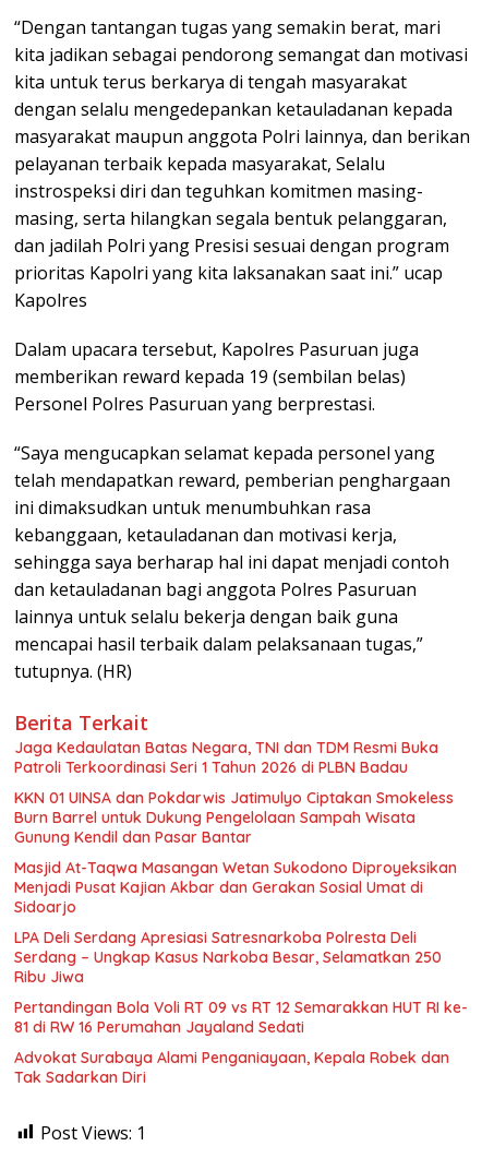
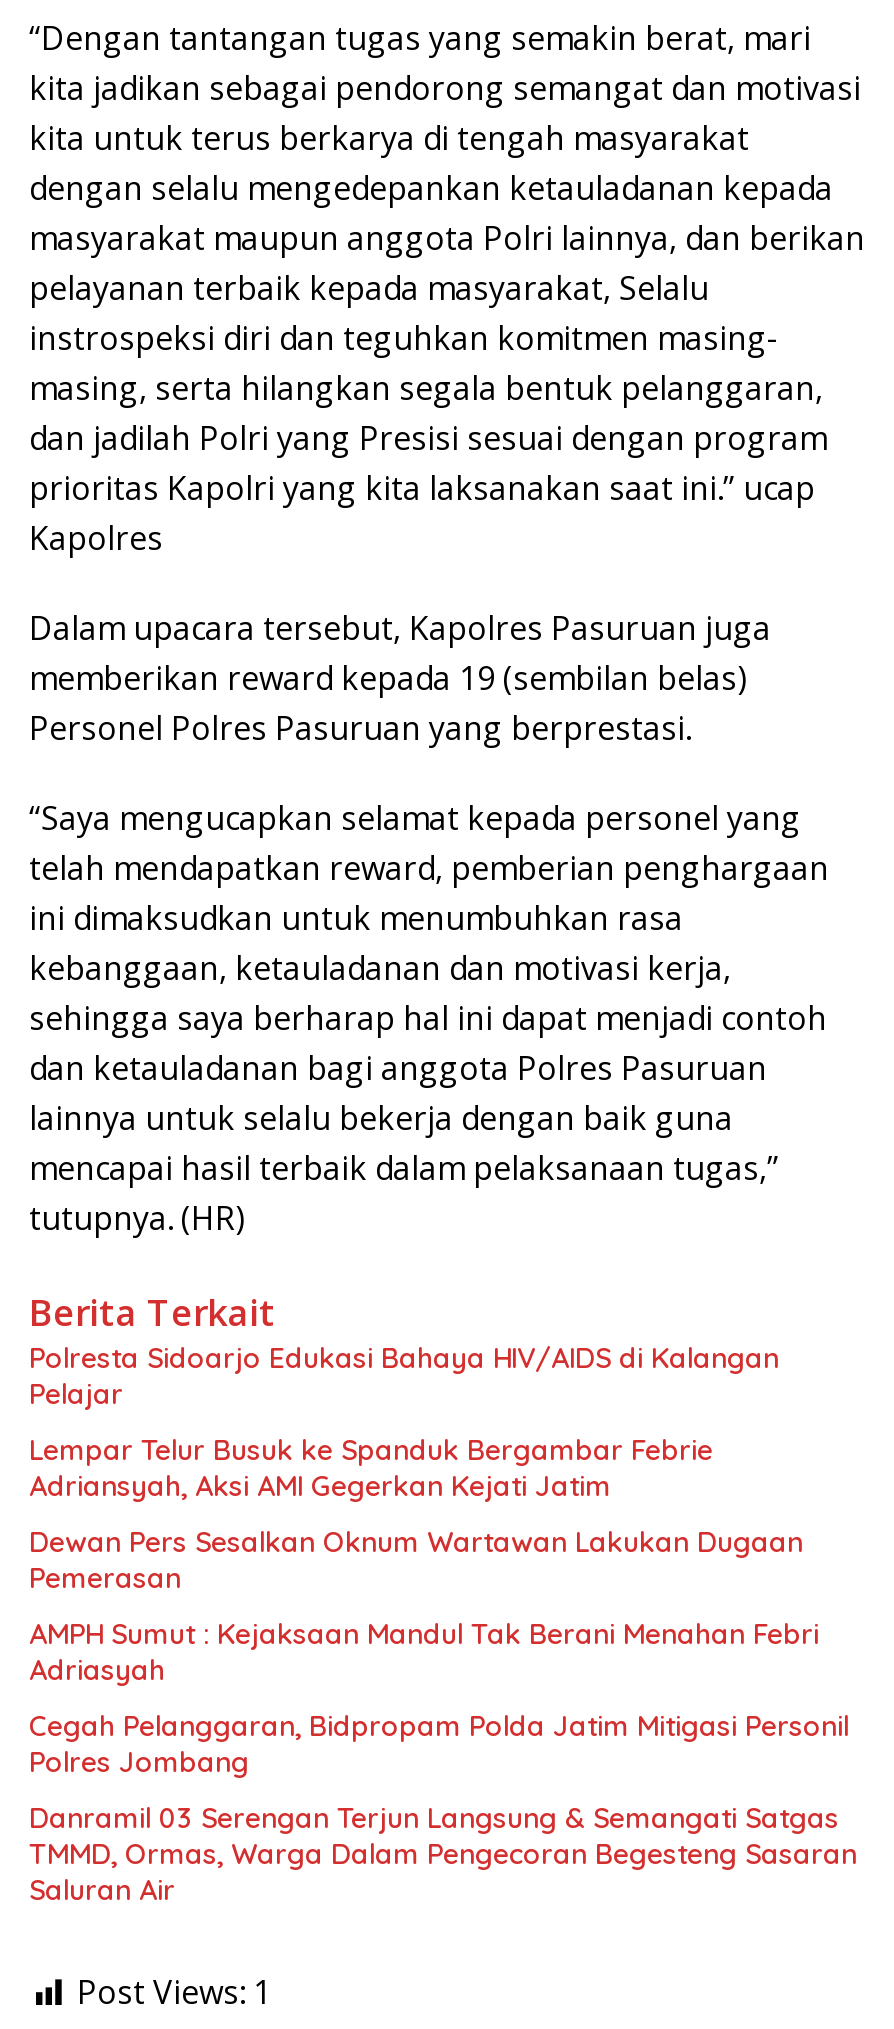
[14,737,438,777] Jaga Kedaulatan Batas Negara, TNI dan TDM Resmi Buka | Patroli Terkoordinasi Seri 1 Tahun 2026 di PLBN Badau -> [29,1341,779,1413] Polresta Sidoarjo Edukasi Bahaya HIV/AIDS di Kalangan | Pelajar
[14,788,454,847] KKN 01 UINSA dan Pokdarwis Jatimulyo Ciptakan Smokeless | Burn Barrel untuk Dukung Pengelolaan Sampah Wisata | Gunung Kendil dan Pasar Bantar -> [29,1433,713,1505] Lempar Telur Busuk ke Spanduk Bergambar Febrie | Adriansyah, Aksi AMI Gegerkan Kejati Jatim
[14,858,457,916] Masjid At-Taqwa Masangan Wetan Sukodono Diproyeksikan | Menjadi Pusat Kajian Akbar dan Gerakan Sosial Umat di | Sidoarjo -> [29,1525,803,1597] Dewan Pers Sesalkan Oknum Wartawan Lakukan Dugaan | Pemerasan
[14,927,442,986] LPA Deli Serdang Apresiasi Satresnarkoba Polresta Deli | Serdang – Ungkap Kasus Narkoba Besar, Selamatkan 250 | Ribu Jiwa -> [29,1617,819,1689] AMPH Sumut : Kejaksaan Mandul Tak Berani Menahan Febri | Adriasyah
[14,997,468,1037] Pertandingan Bola Voli RT 09 vs RT 12 Semarakkan HUT RI ke- | 81 di RW 16 Perumahan Jayaland Sedati -> [29,1709,849,1781] Cegah Pelanggaran, Bidpropam Polda Jatim Mitigasi Personil | Polres Jombang
[14,1047,449,1087] Advokat Surabaya Alami Penganiayaan, Kepala Robek dan | Tak Sadarkan Diri -> [29,1801,857,1909] Danramil 03 Serengan Terjun Langsung & Semangati Satgas | TMMD, Ormas, Warga Dalam Pengecoran Begesteng Sasaran | Saluran Air

